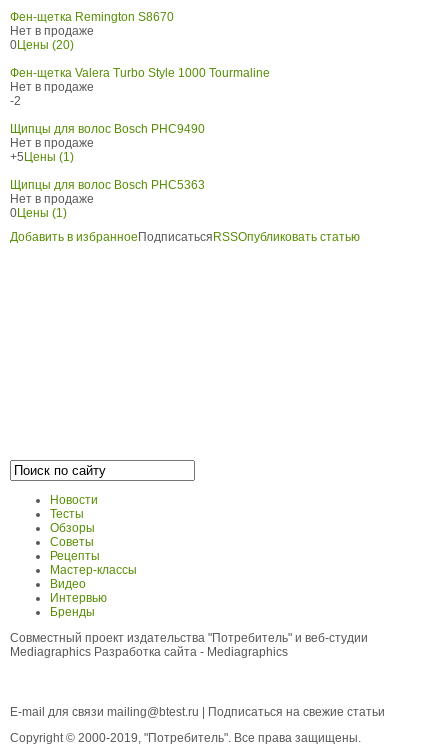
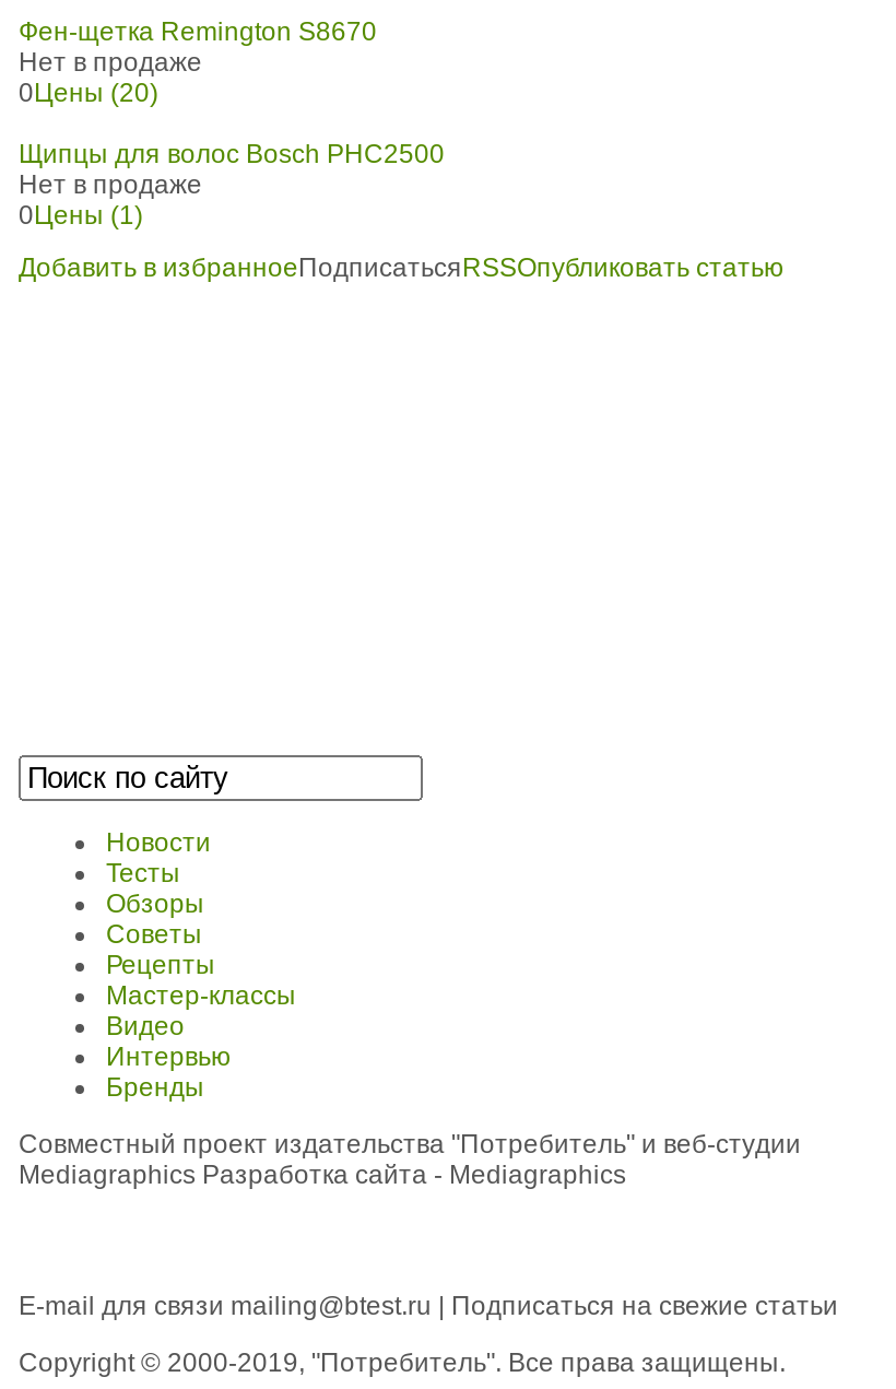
[10,66,270,192] Фен-щетка Valera Turbo Style 1000 Tourmaline | Нет в продаже | -2 | Щипцы для волос Bosch PHC9490 | Нет в продаже | +5 Цены (1) | Щипцы для волос Bosch PHC5363 -> [19,138,445,169] Щипцы для волос Bosch PHC2500

